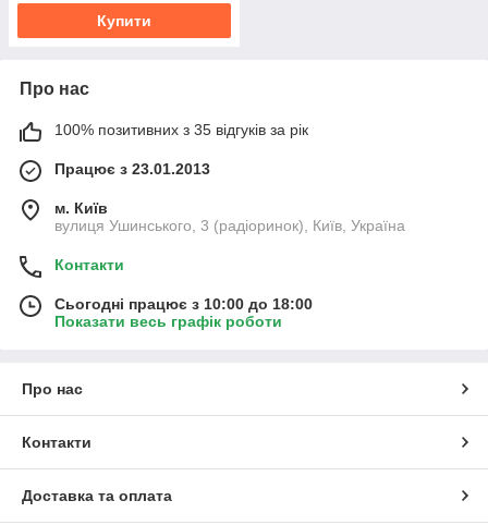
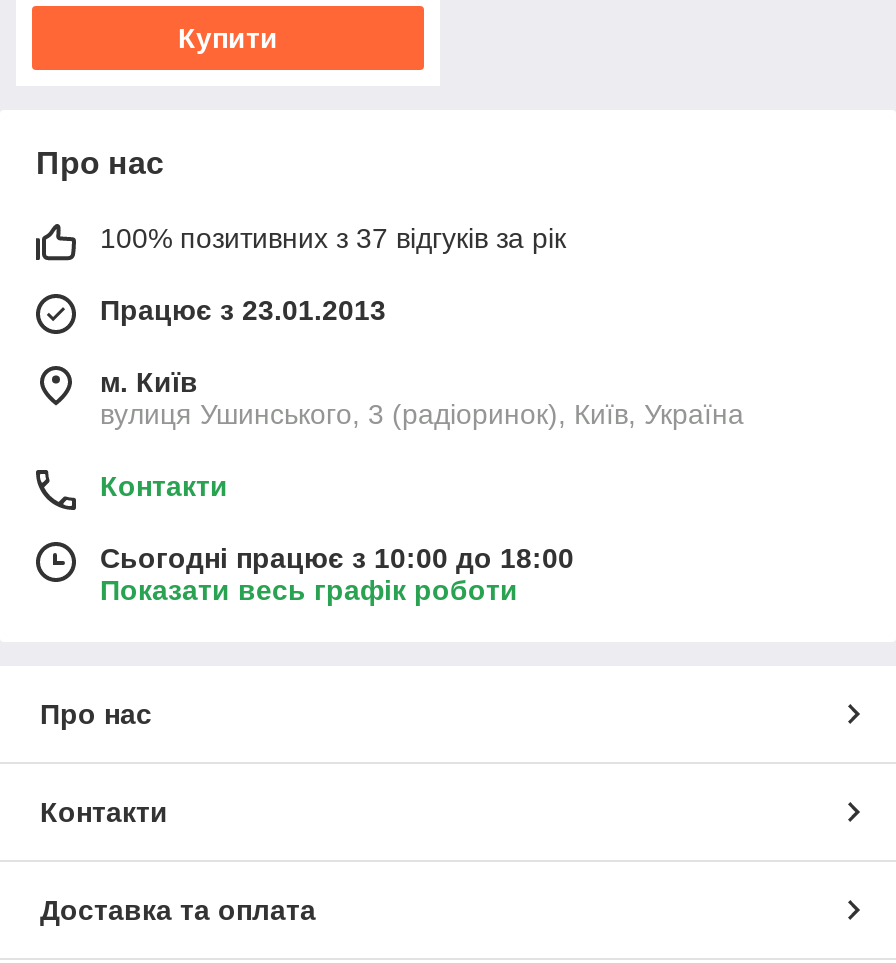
[54,121,308,138] 100% позитивних з 35 відгуків за рік -> [100,222,566,254] 100% позитивних з 37 відгуків за рік

